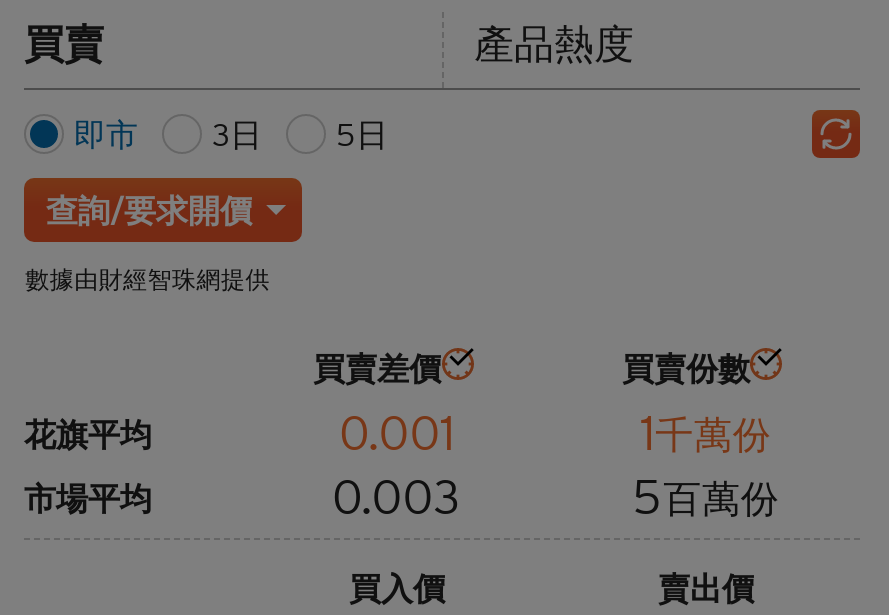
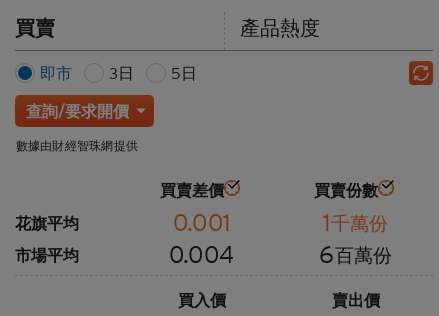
[332,470,462,524] 0.003 -> [168,241,234,268] 0.004
[632,470,780,524] 5百萬份 -> [319,241,393,268] 6百萬份

